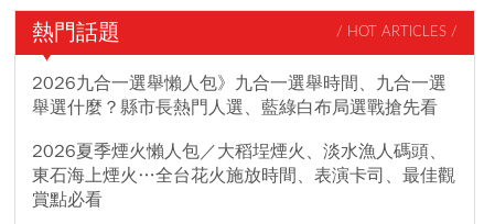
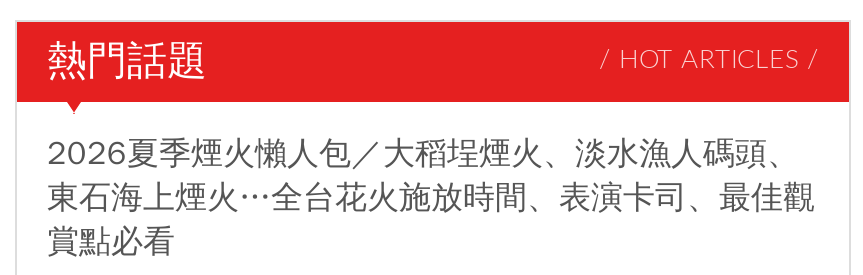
[32,72,447,118] 2026九合一選舉懶人包》九合一選舉時間、九合一選 | 舉選什麼？縣市長熱門人選、藍綠白布局選戰搶先看 -> none

